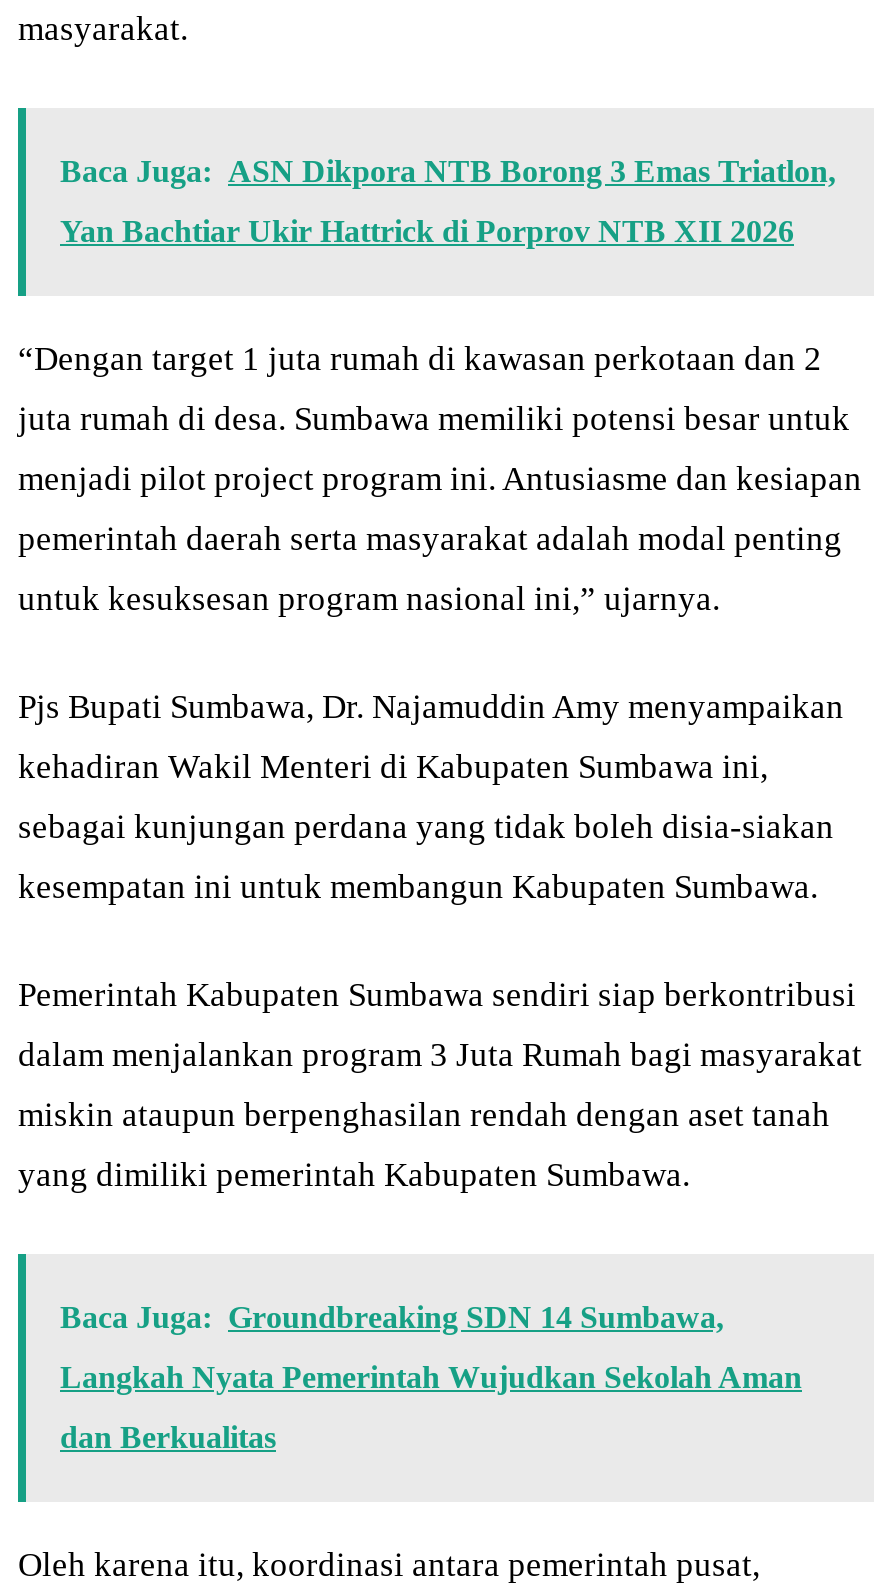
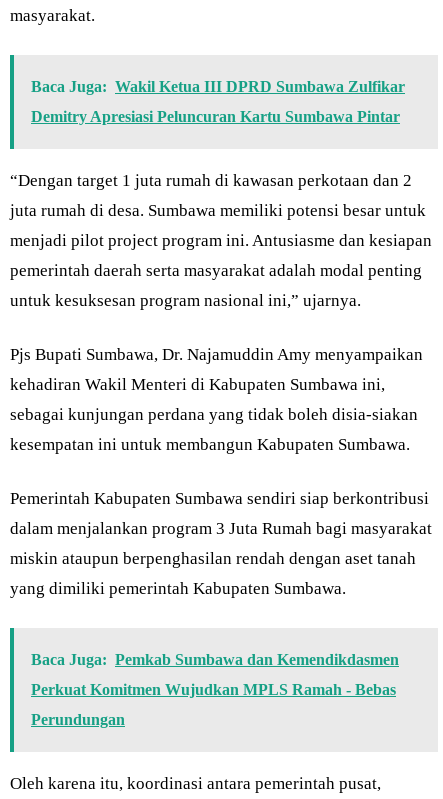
[60,154,836,188] Baca Juga: ASN Dikpora NTB Borong 3 Emas Triatlon, -> [31,78,405,95] Baca Juga: Wakil Ketua III DPRD Sumbawa Zulfikar
[60,214,794,248] Yan Bachtiar Ukir Hattrick di Porprov NTB XII 2026 -> [31,108,400,125] Demitry Apresiasi Peluncuran Kartu Sumbawa Pintar
[60,1300,724,1334] Baca Juga: Groundbreaking SDN 14 Sumbawa, -> [31,651,399,668] Baca Juga: Pemkab Sumbawa dan Kemendikdasmen
[60,1360,802,1394] Langkah Nyata Pemerintah Wujudkan Sekolah Aman -> [31,681,396,698] Perkuat Komitmen Wujudkan MPLS Ramah - Bebas
[60,1420,276,1454] dan Berkualitas -> [31,711,125,728] Perundungan

